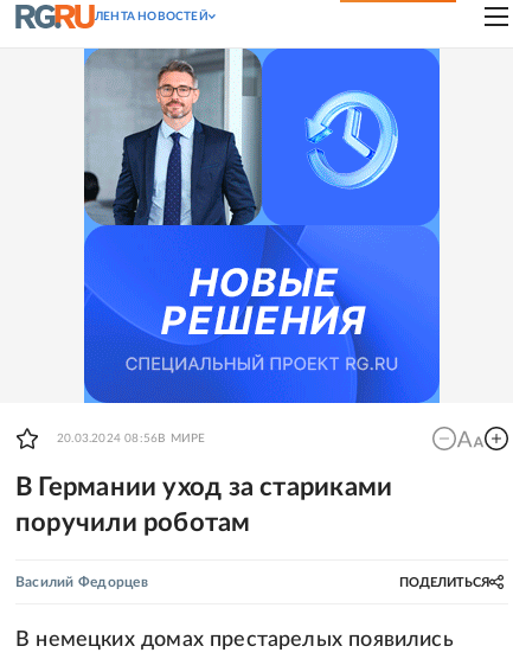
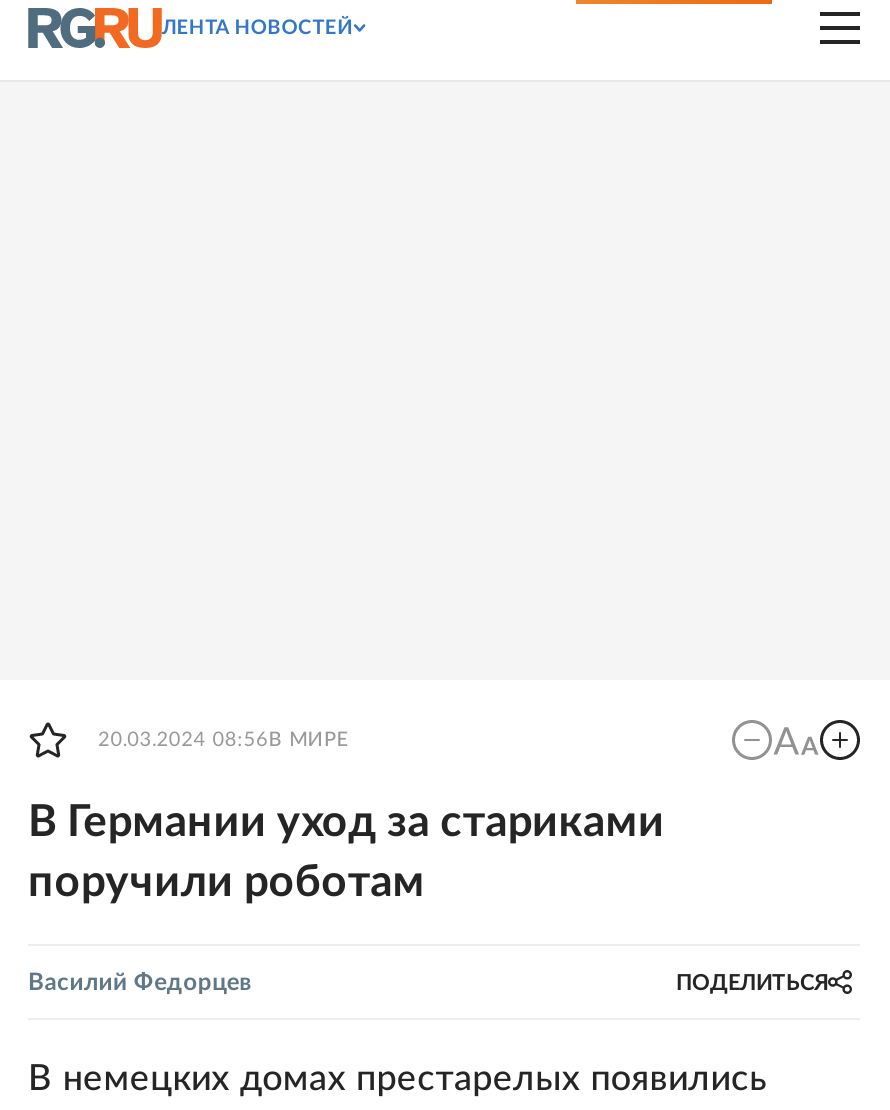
[83,47,441,404] [image] -> none

